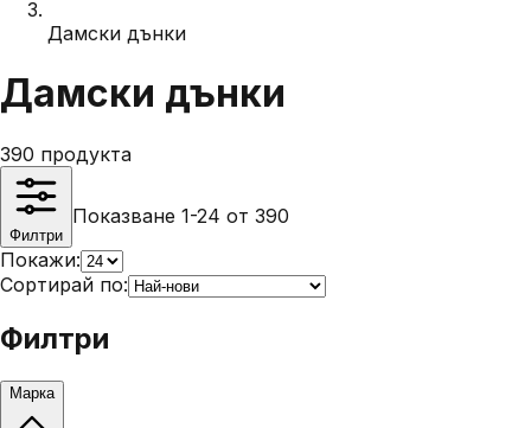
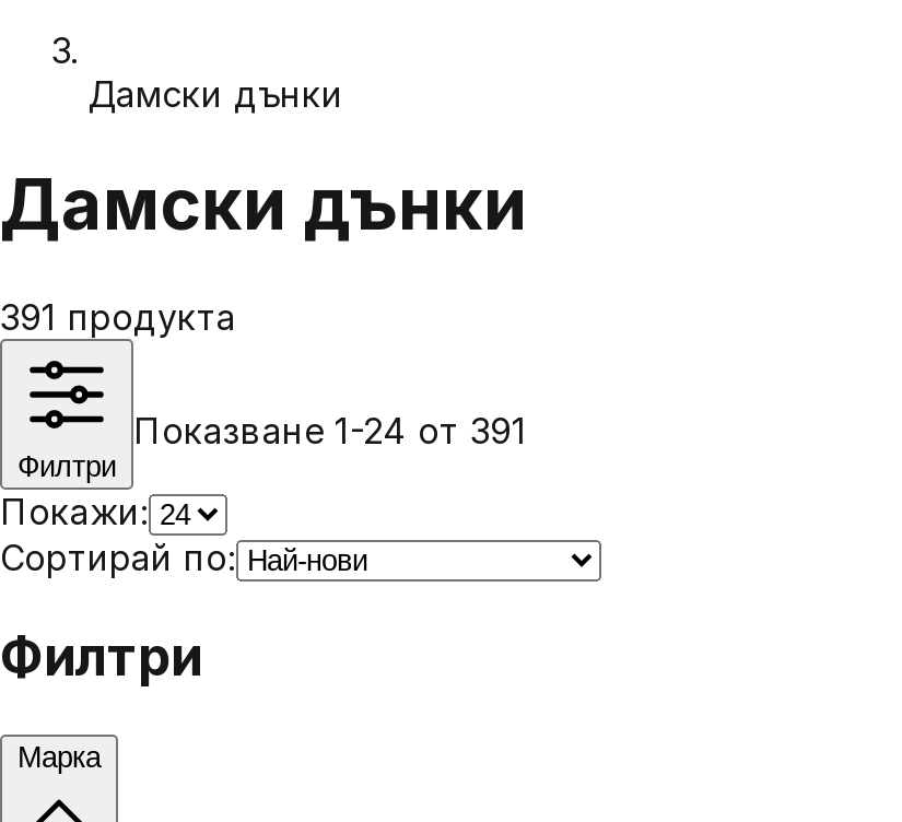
[0,142,132,166] 390 продукта -> [0,295,236,339] 391 продукта
[72,204,289,228] Показване 1-24 от 390 -> [133,409,527,452] Показване 1-24 от 391

